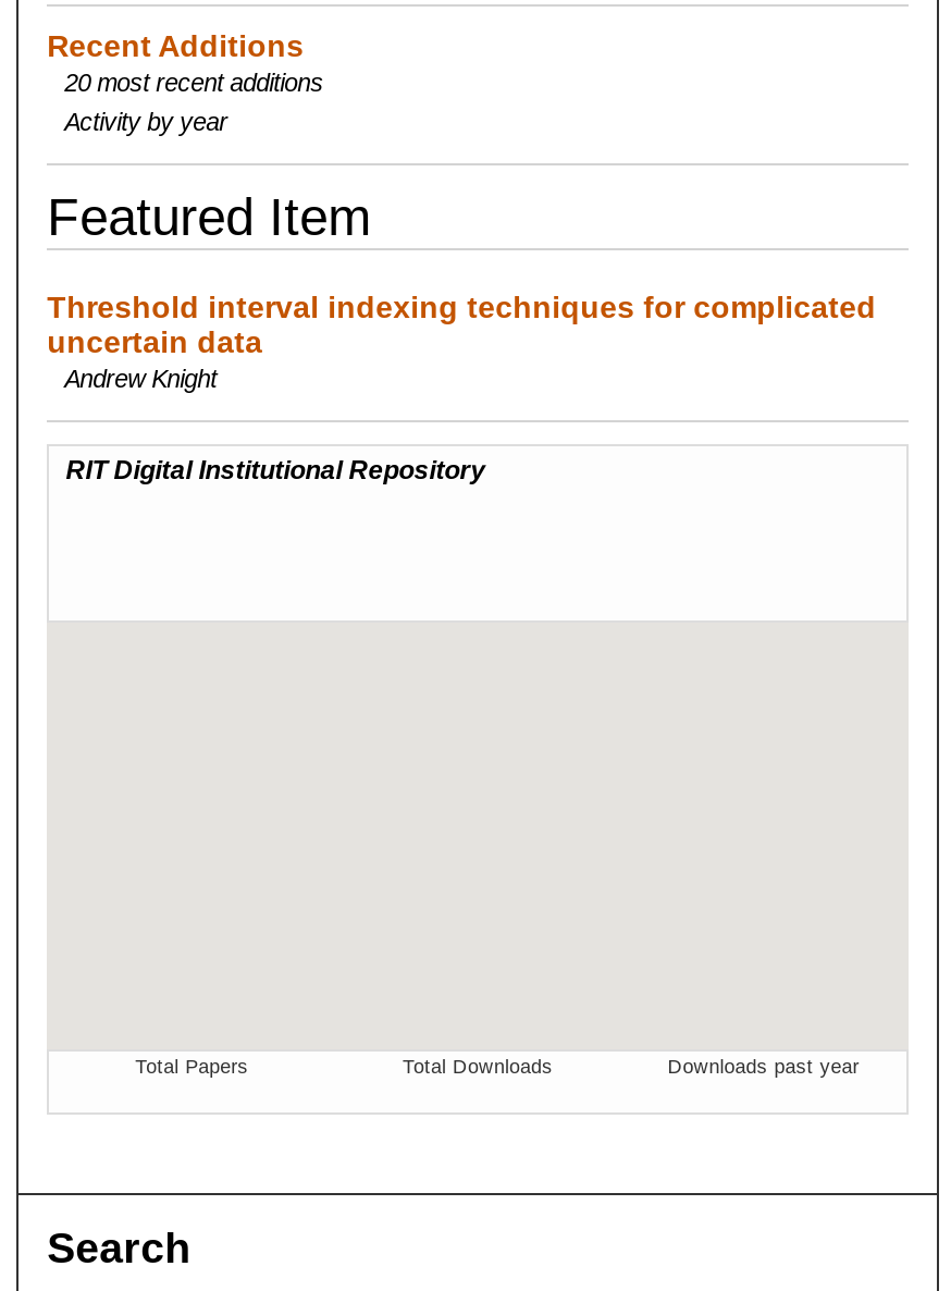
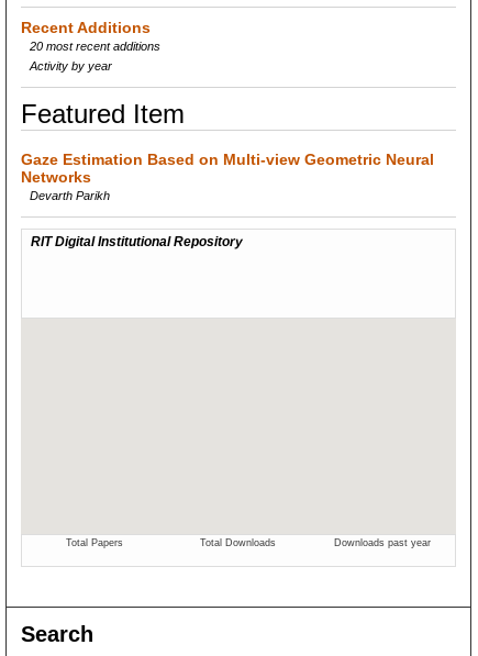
[47,289,876,391] Threshold interval indexing techniques for complicated | uncertain data | Andrew Knight -> [21,150,434,202] Gaze Estimation Based on Multi-view Geometric Neural | Networks | Devarth Parikh

